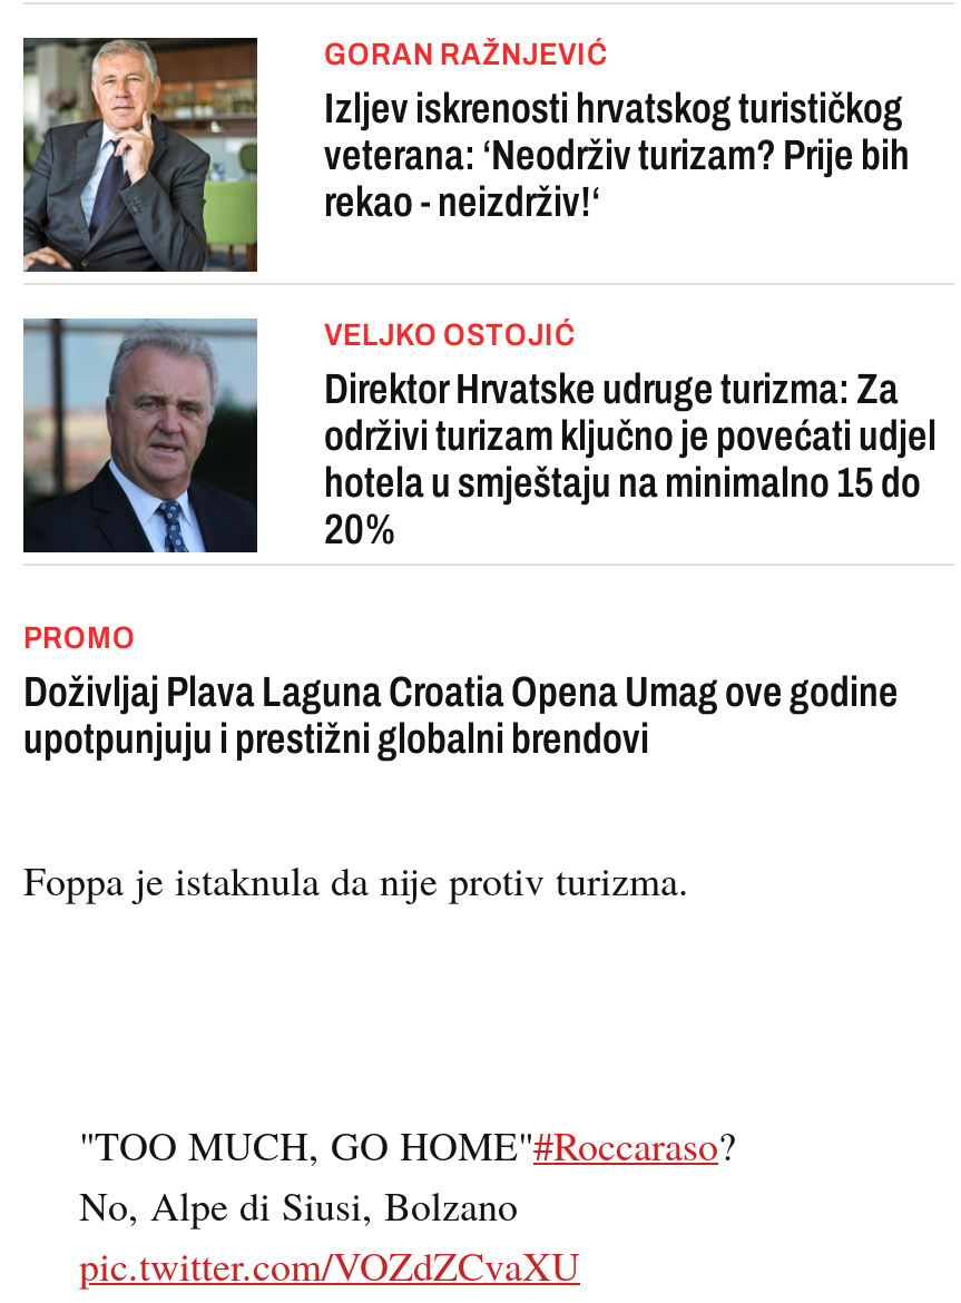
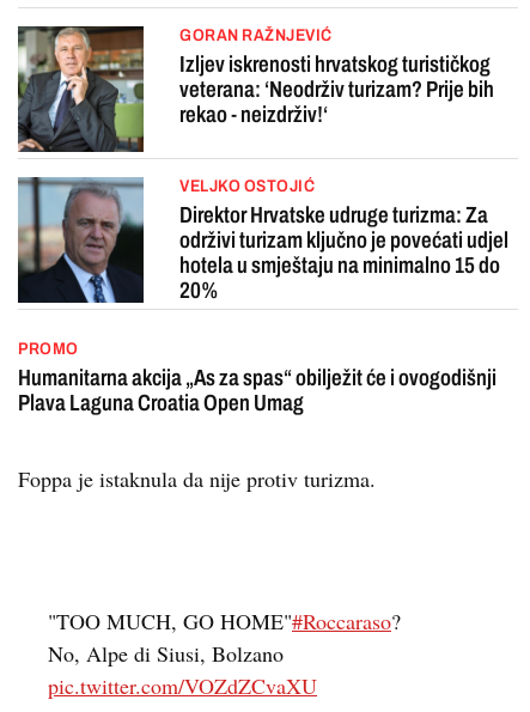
[23,668,899,761] Doživljaj Plava Laguna Croatia Opena Umag ove godine | upotpunjuju i prestižni globalni brendovi -> [18,365,497,415] Humanitarna akcija „As za spas“ obilježit će i ovogodišnji | Plava Laguna Croatia Open Umag

